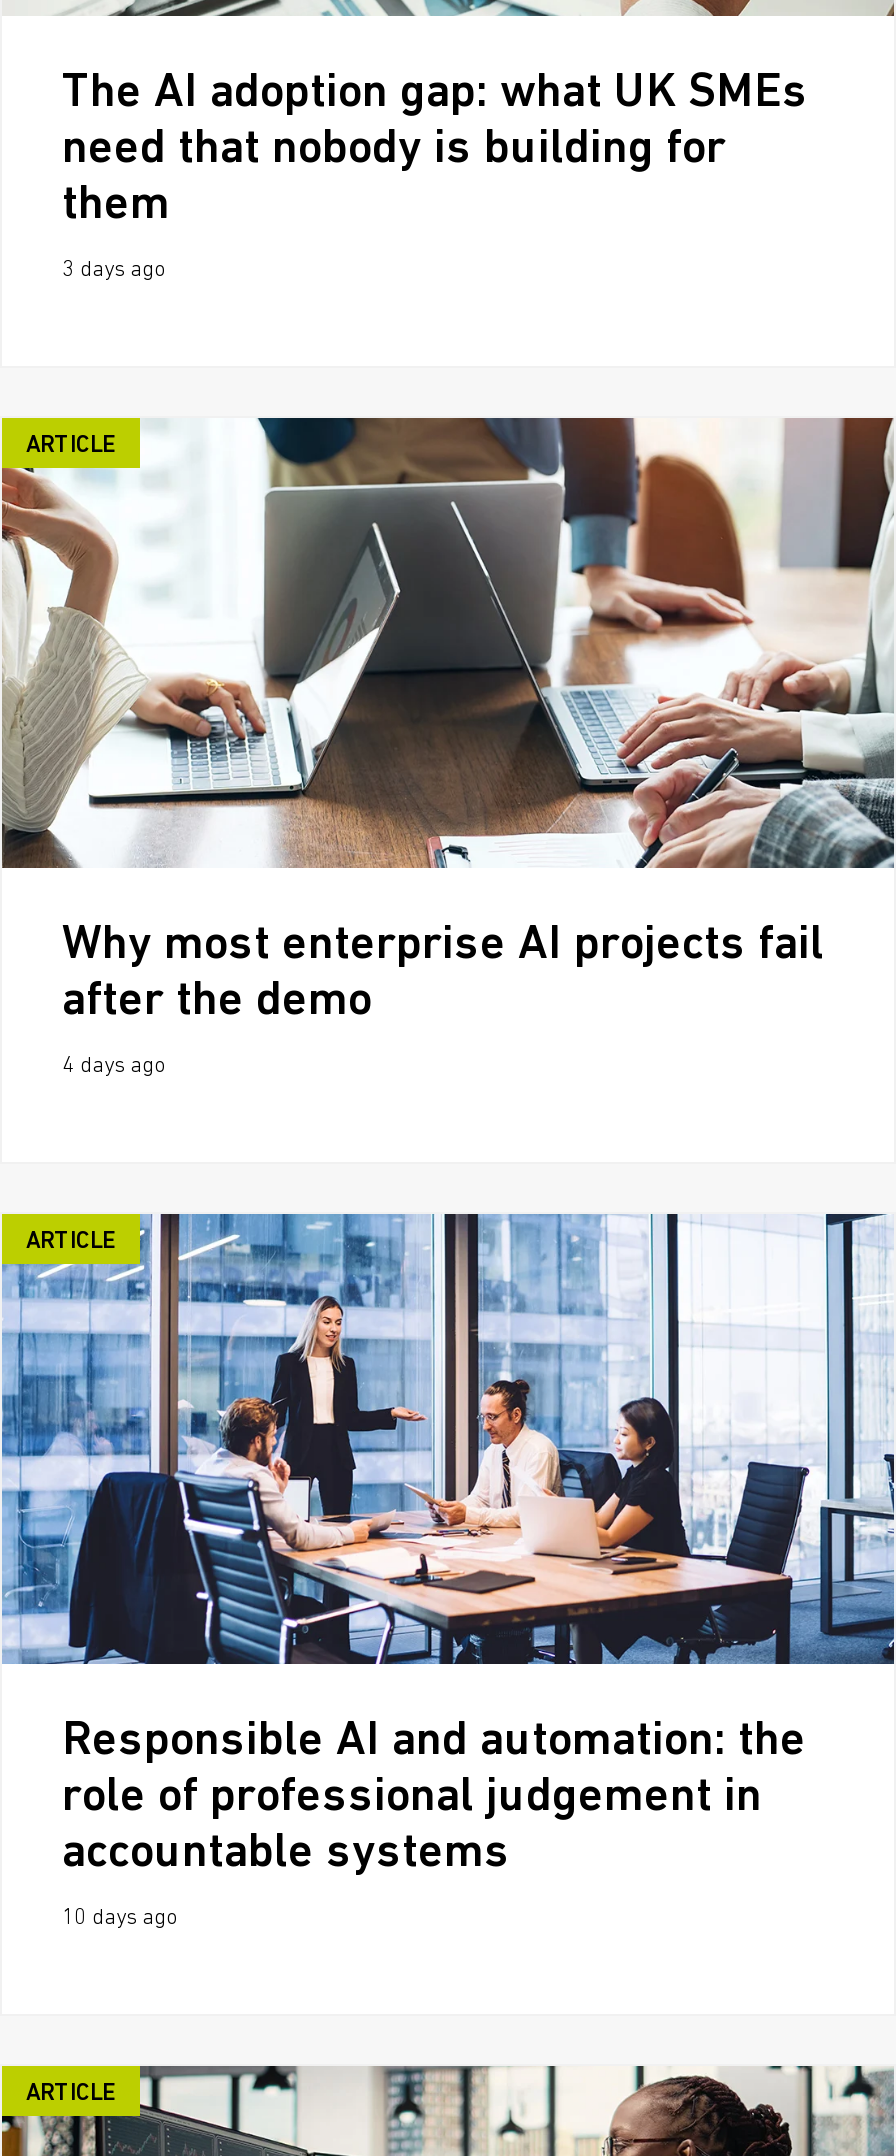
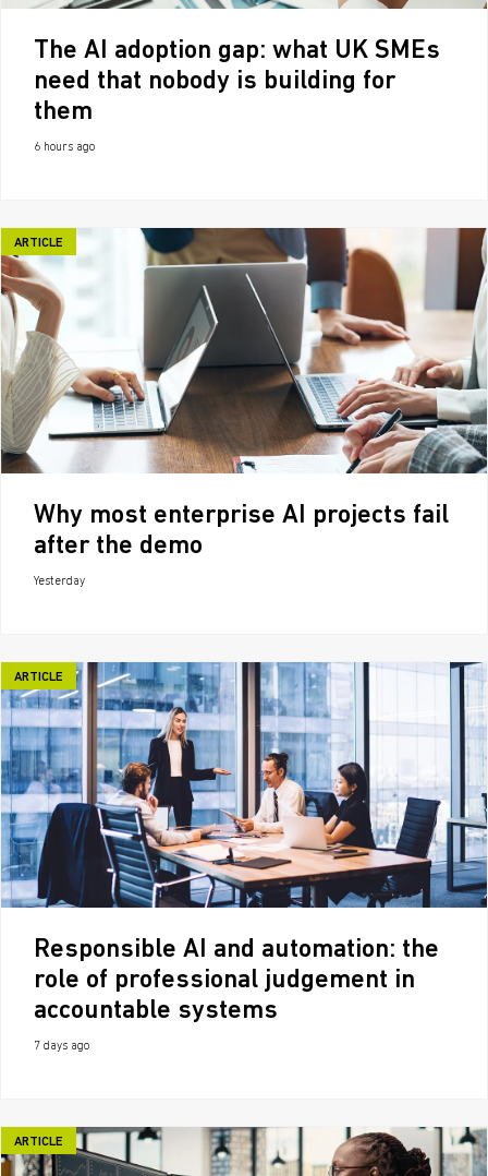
[62,260,164,282] 3 days ago -> [34,142,95,154] 6 hours ago
[62,1056,164,1078] 4 days ago -> [34,576,85,588] Yesterday
[62,1908,176,1930] 10 days ago -> [34,1041,89,1053] 7 days ago

